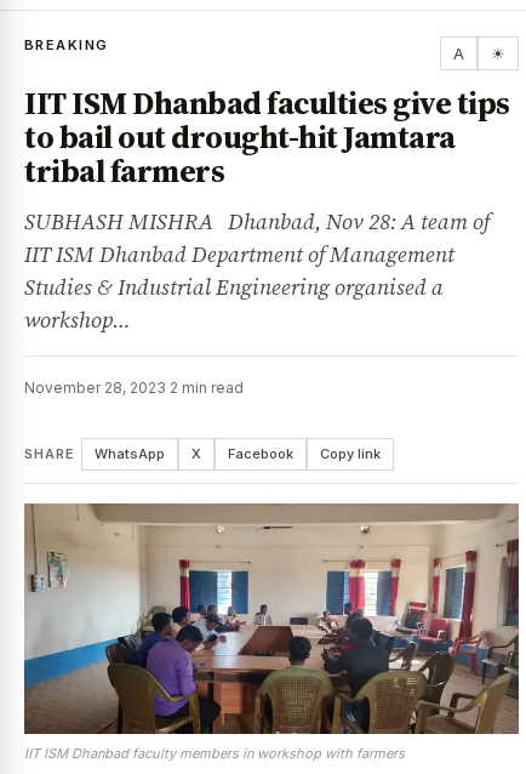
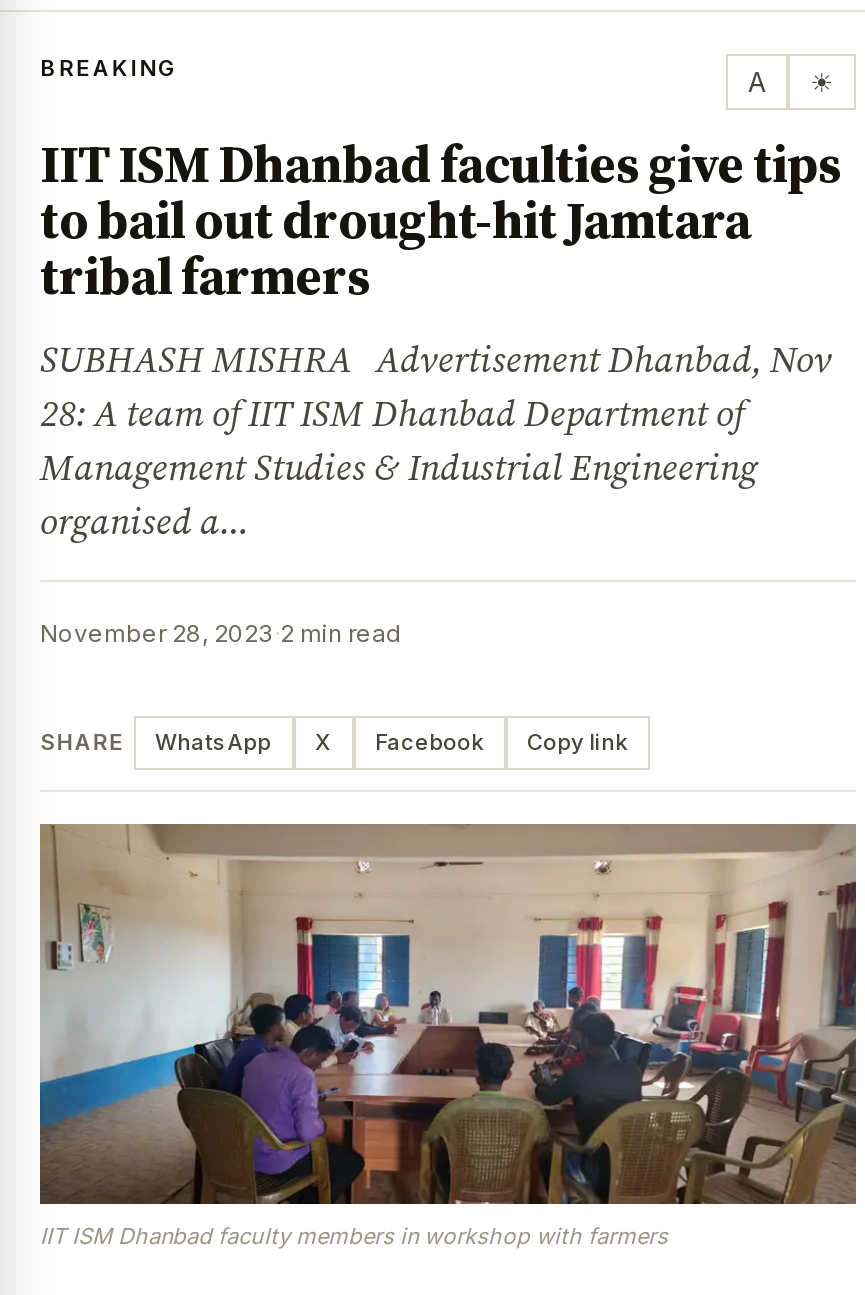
[24,206,490,335] SUBHASH MISHRA Dhanbad, Nov 28: A team of | IIT ISM Dhanbad Department of Management | Studies & Industrial Engineering organised a | workshop… -> [40,334,832,546] SUBHASH MISHRA Advertisement Dhanbad, Nov | 28: A team of IIT ISM Dhanbad Department of | Management Studies & Industrial Engineering | organised a…

